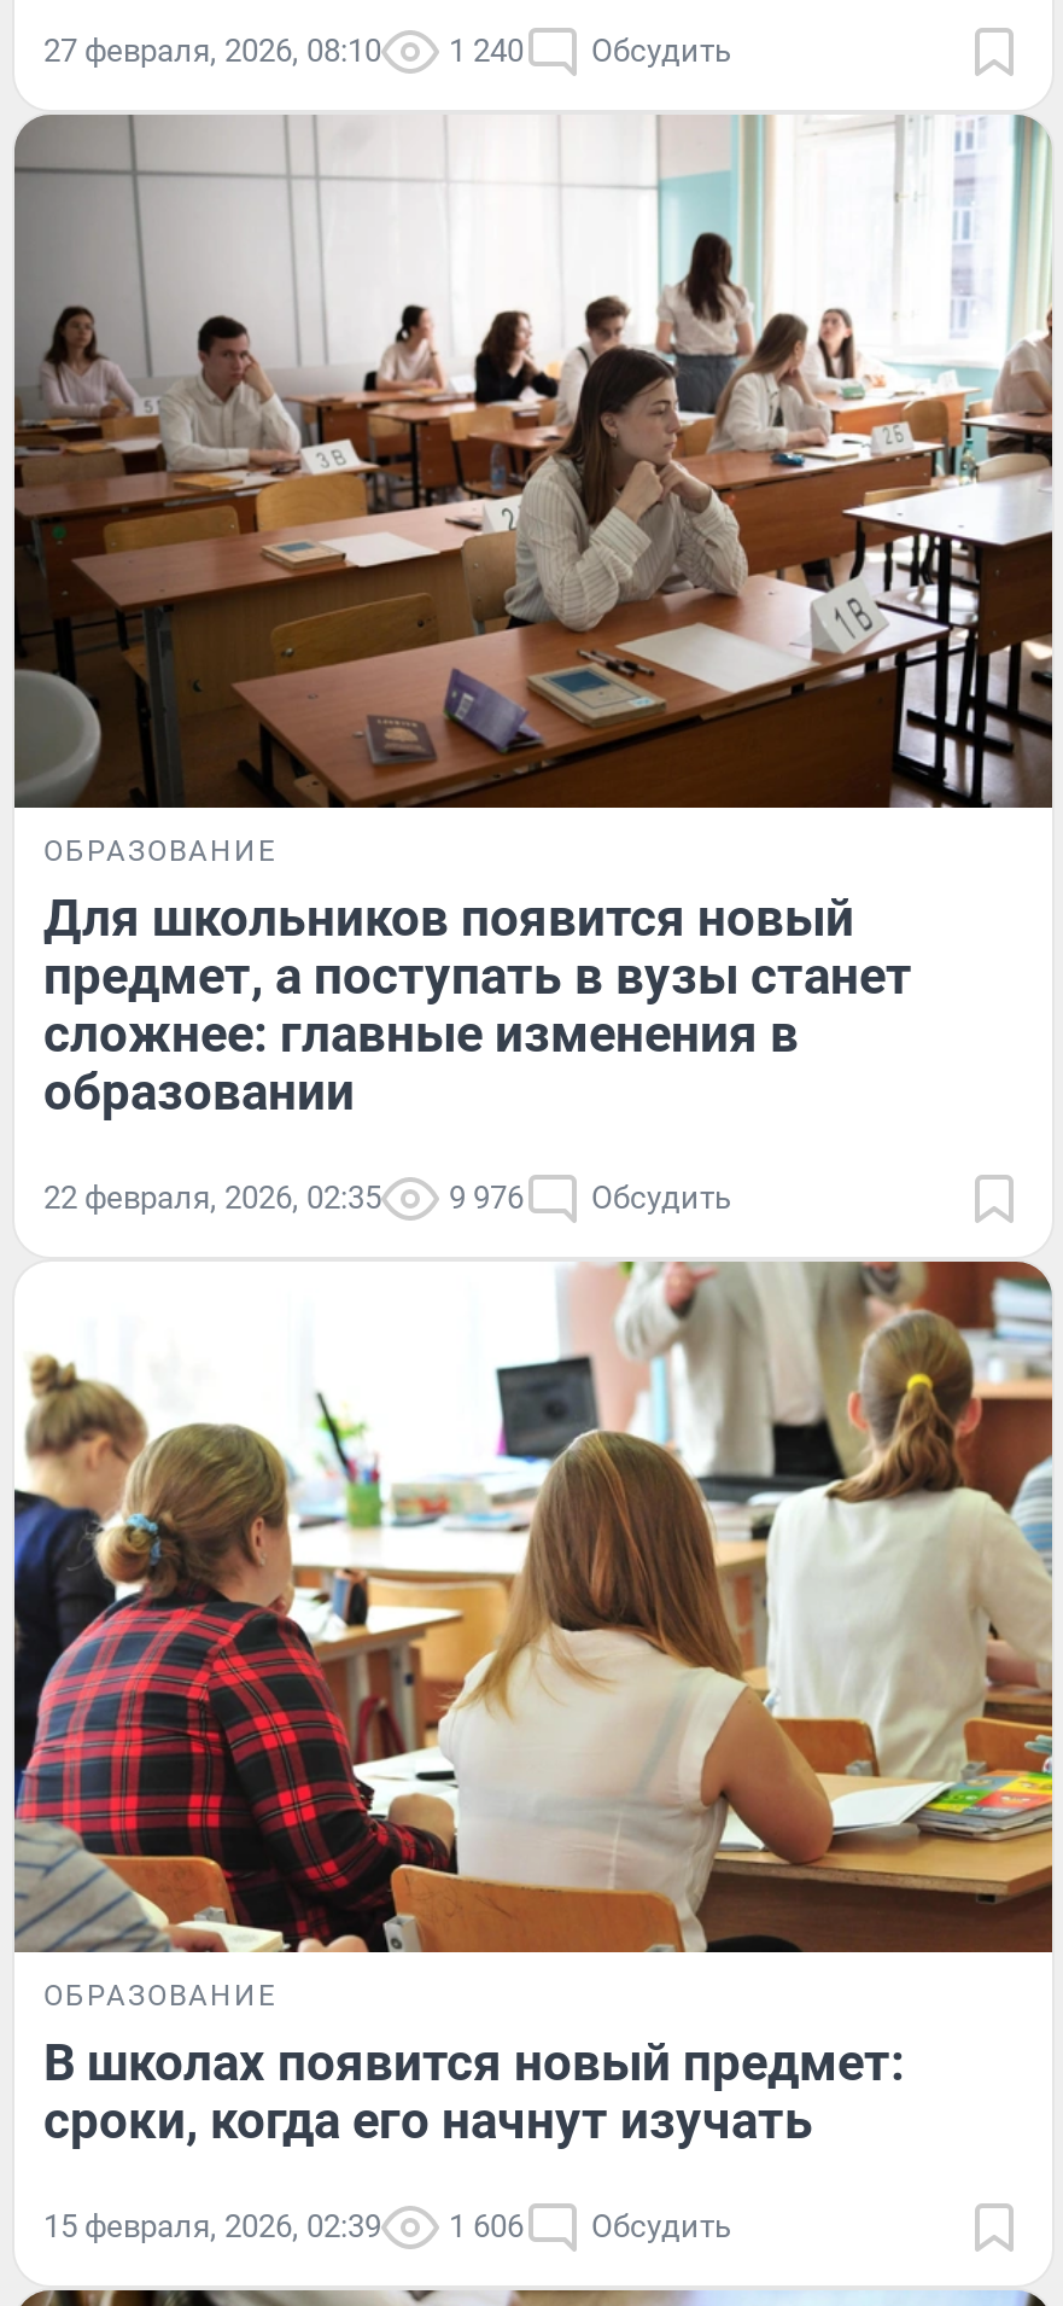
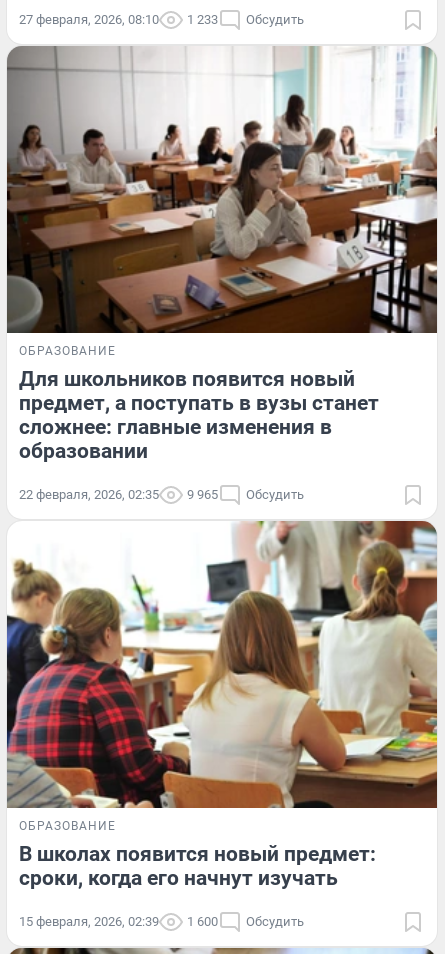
[43,32,731,68] 27 февраля, 2026, 08:10 1 240 Обсудить -> [19,12,304,27] 27 февраля, 2026, 08:10 1 233 Обсудить
[43,1178,731,1214] 22 февраля, 2026, 02:35 9 976 Обсудить -> [19,487,304,502] 22 февраля, 2026, 02:35 9 965 Обсудить
[43,2208,731,2244] 15 февраля, 2026, 02:39 1 606 Обсудить -> [19,913,304,928] 15 февраля, 2026, 02:39 1 600 Обсудить

